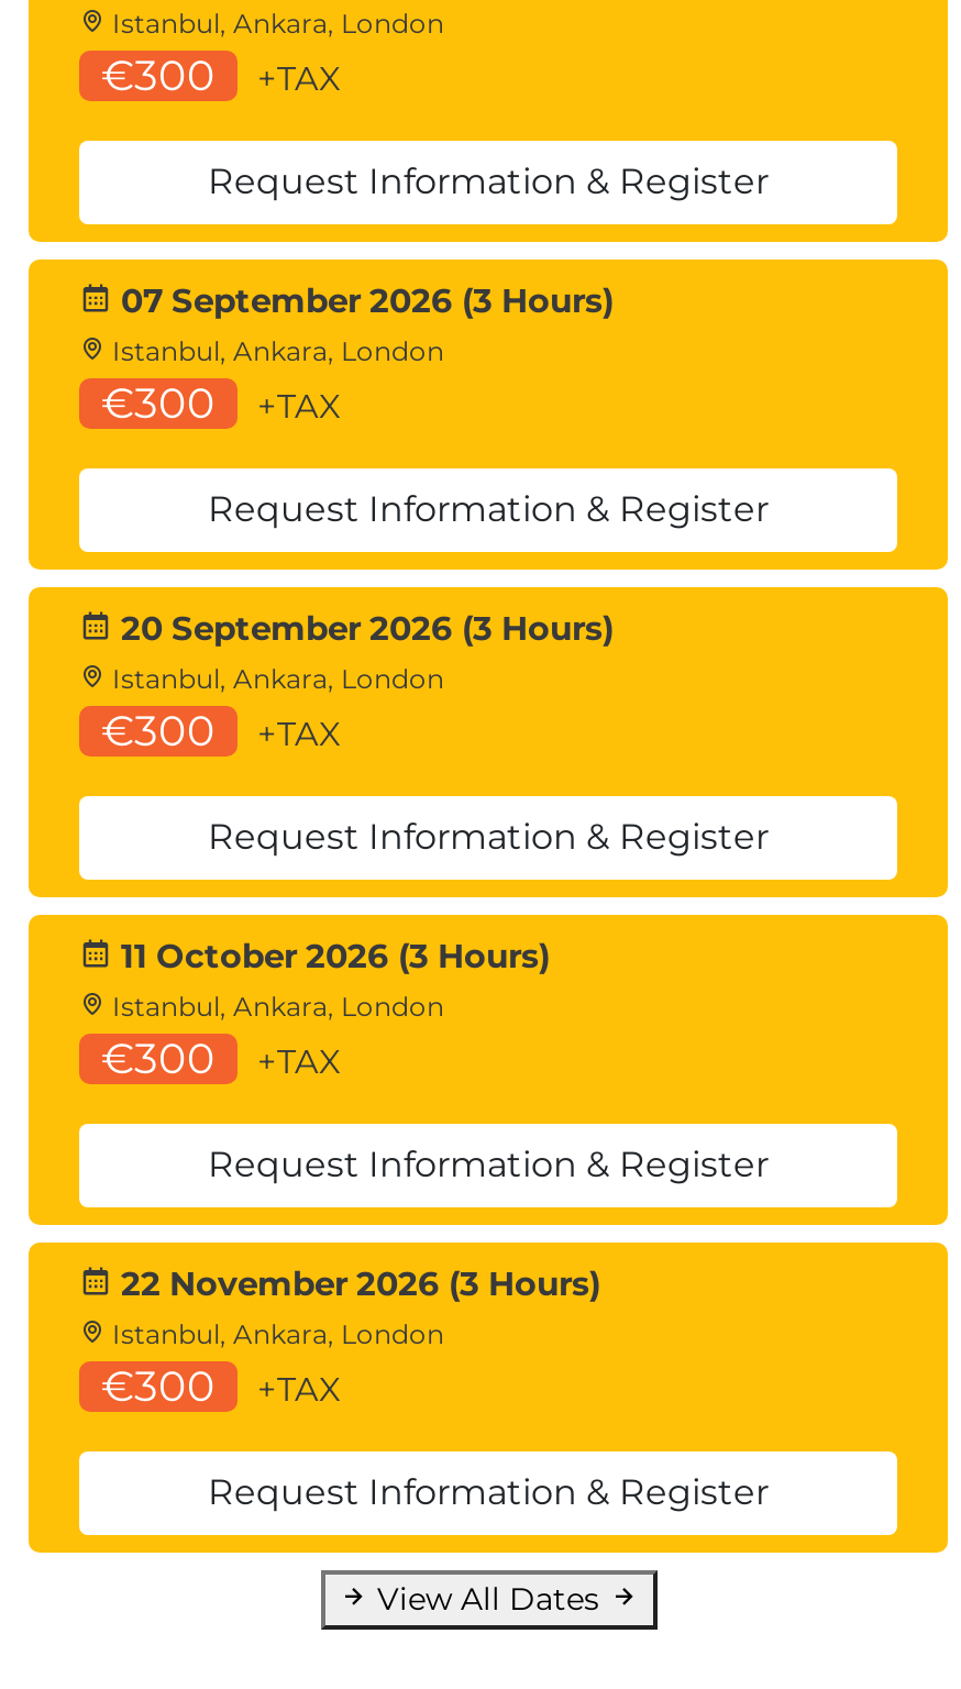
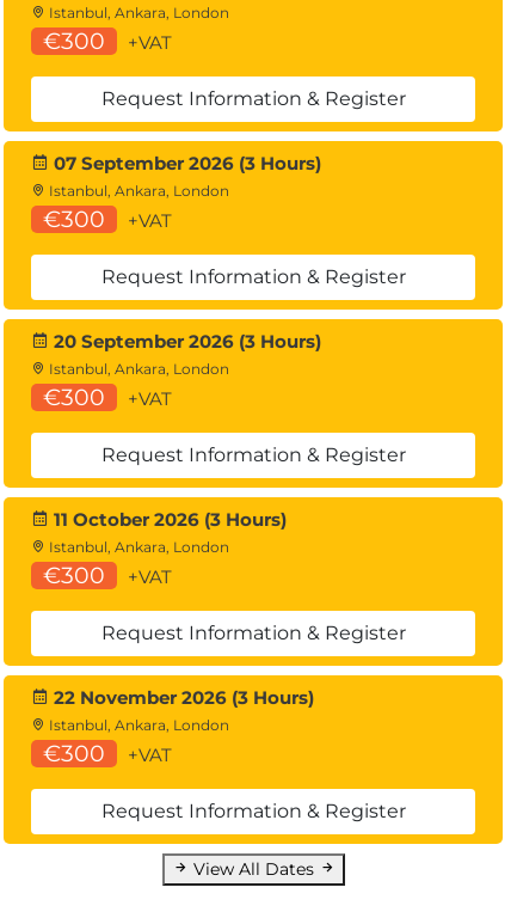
[257,57,341,99] +TAX -> [128,31,172,54] +VAT
[257,385,341,427] +TAX -> [128,209,172,232] +VAT
[257,713,341,754] +TAX -> [128,387,172,410] +VAT
[257,1040,341,1082] +TAX -> [128,565,172,588] +VAT
[257,1368,341,1410] +TAX -> [128,743,172,766] +VAT

